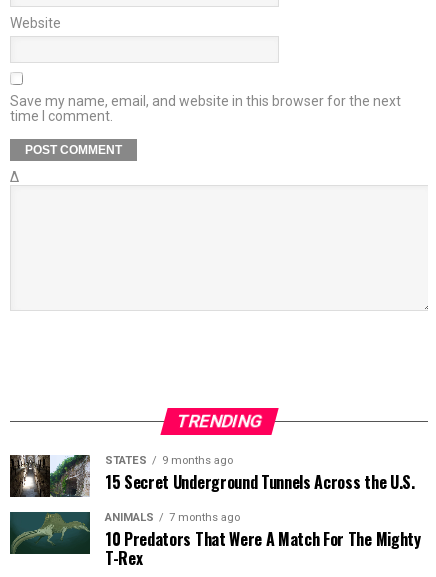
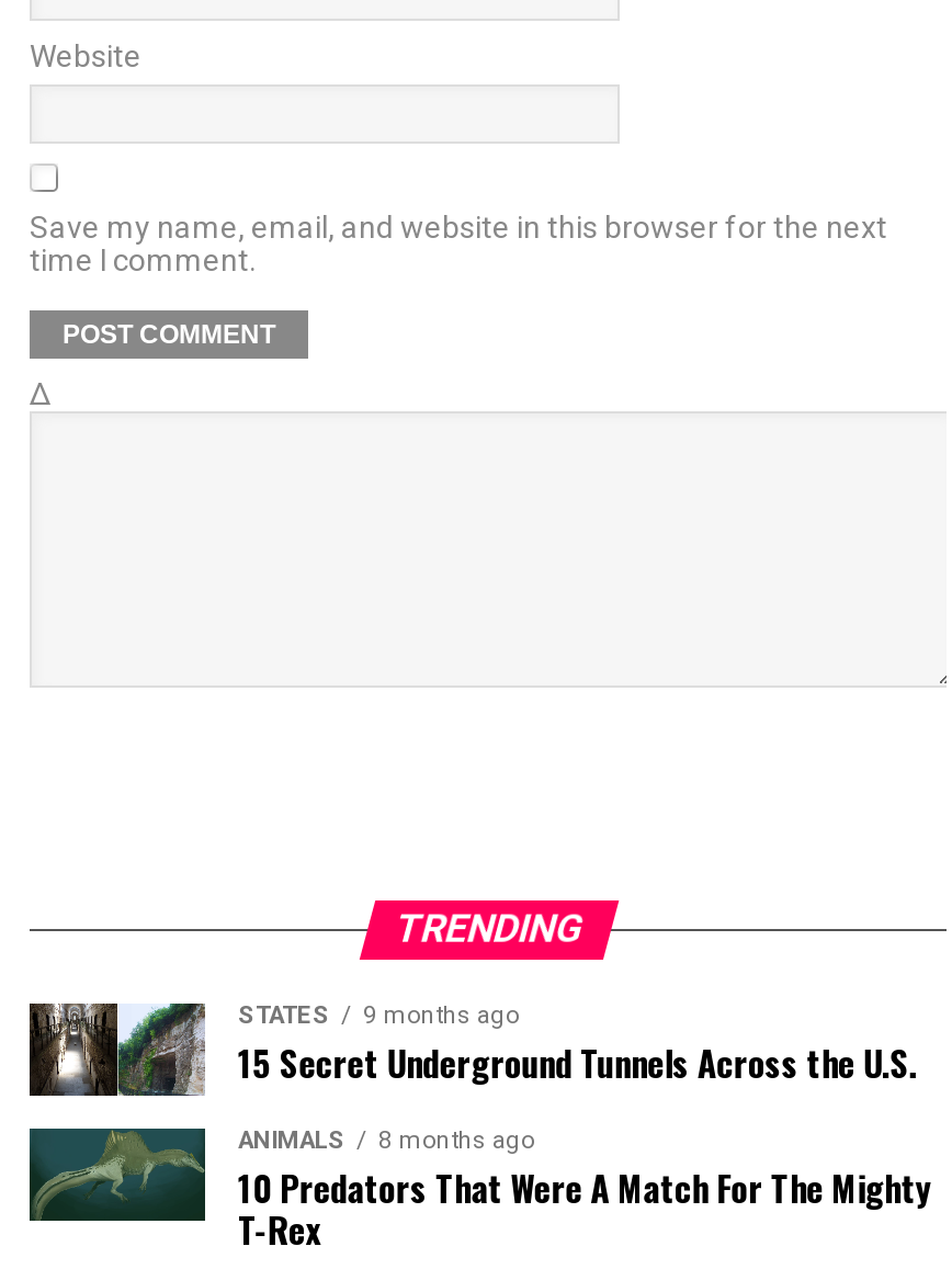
[105,511,240,524] ANIMALS 7 months ago -> [238,1127,534,1155] ANIMALS 8 months ago

